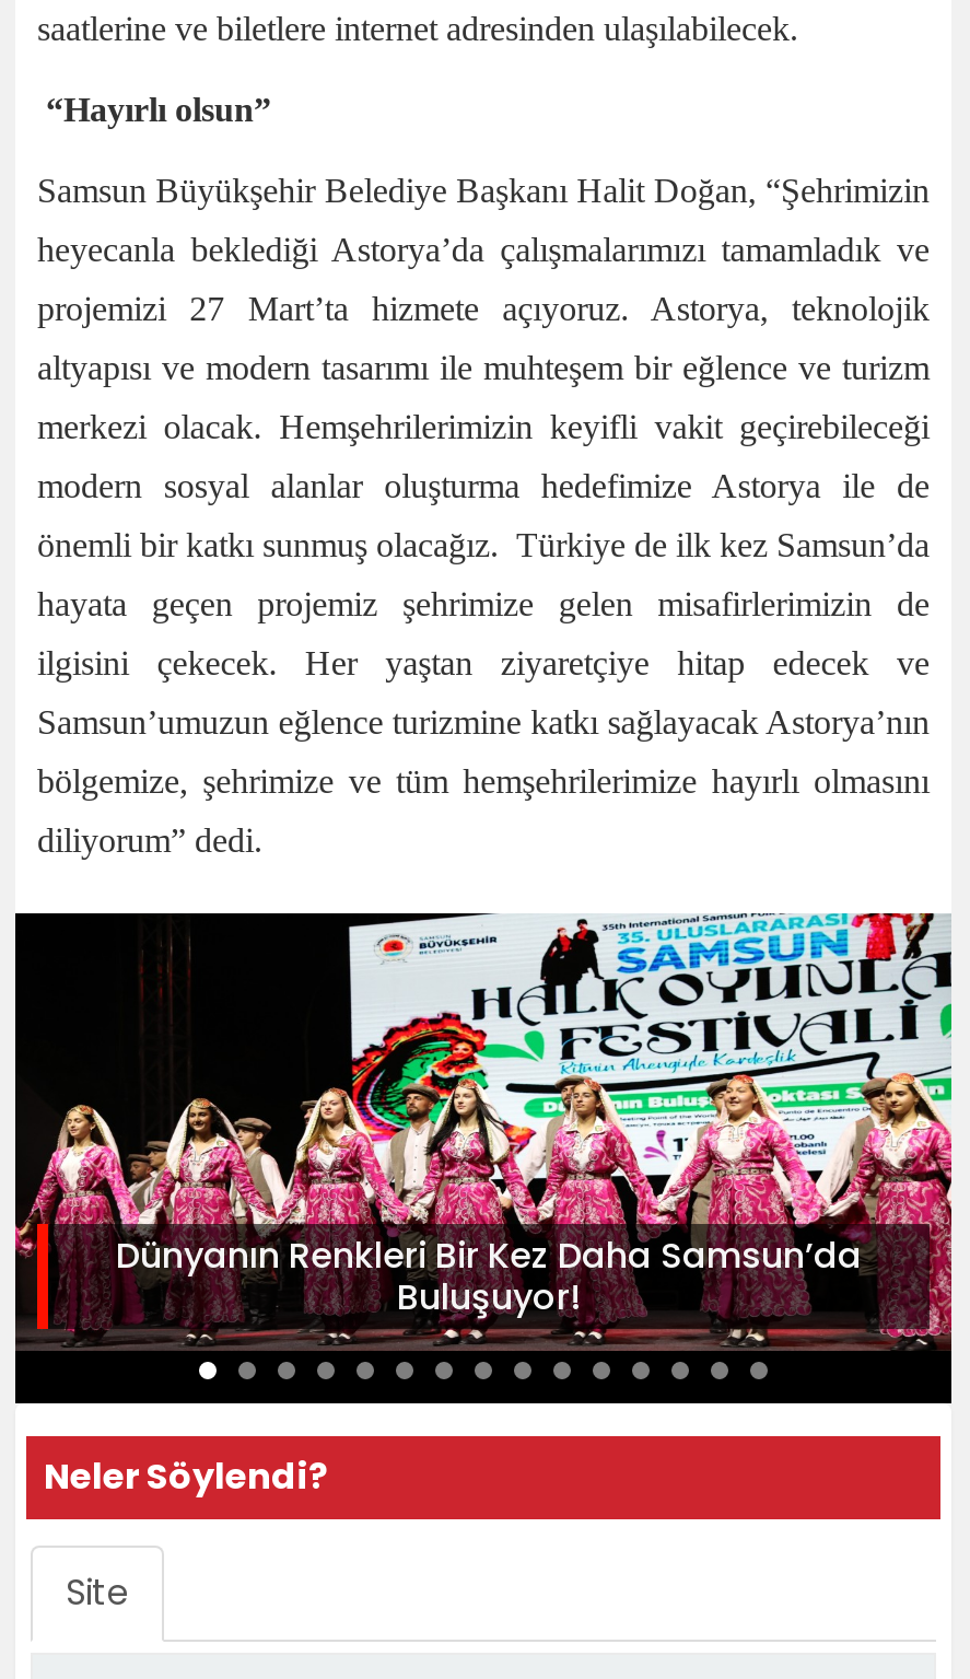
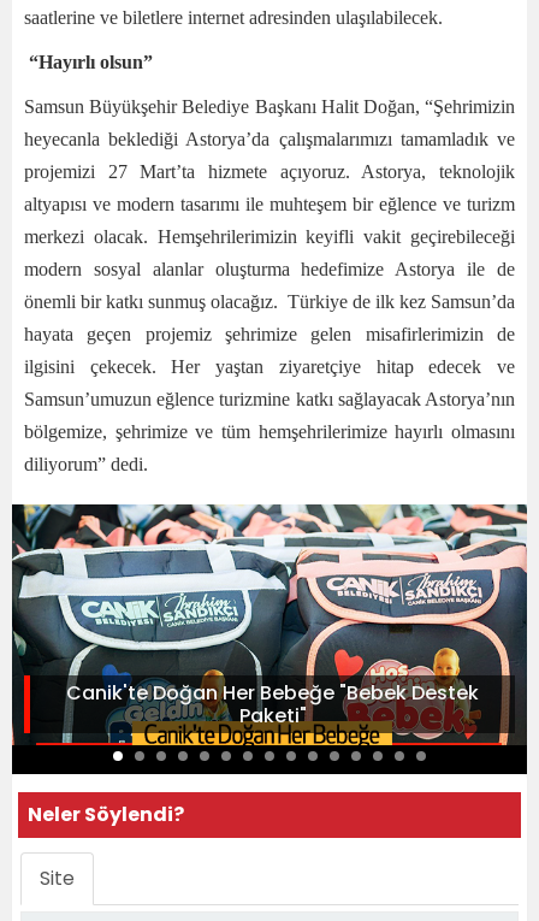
[13,911,954,1351] [image] | Dünyanın Renkleri Bir Kez Daha Samsun’da | Buluşuyor! -> [11,503,528,746] [image] | Canik'te Doğan Her Bebeğe "Bebek Destek | Paketi"

